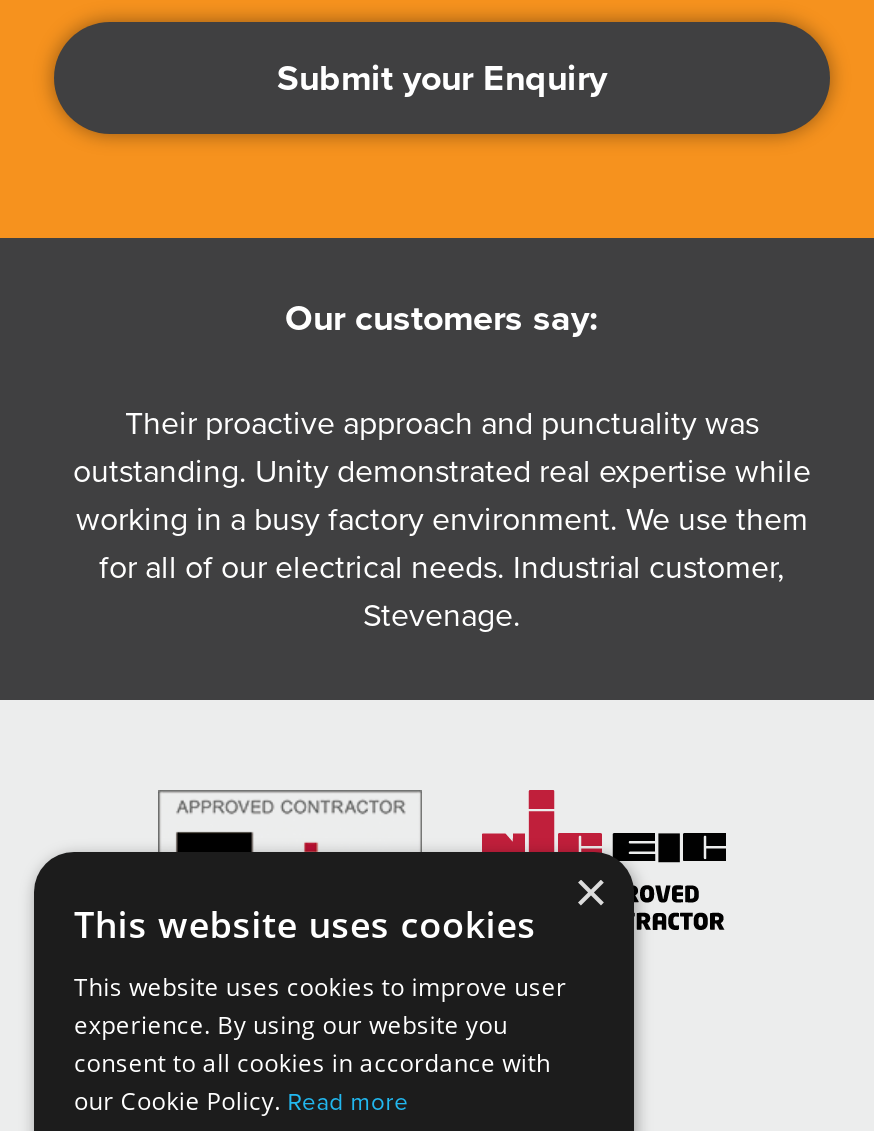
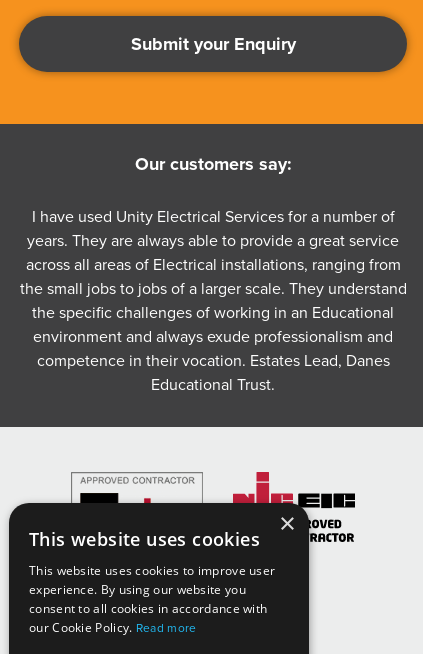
[73,400,811,638] Their proactive approach and punctuality was | outstanding. Unity demonstrated real expertise while | working in a busy factory environment. We use them | for all of our electrical needs. Industrial customer, | Stevenage. -> [19,205,406,396] I have used Unity Electrical Services for a number of | years. They are always able to provide a great service | across all areas of Electrical installations, ranging from | the small jobs to jobs of a larger scale. They understand | the specific challenges of working in an Educational | environment and always exude professionalism and | competence in their vocation. Estates Lead, Danes | Educational Trust.

